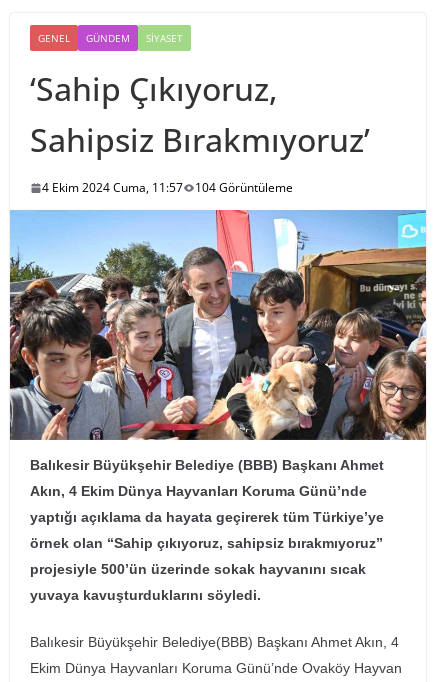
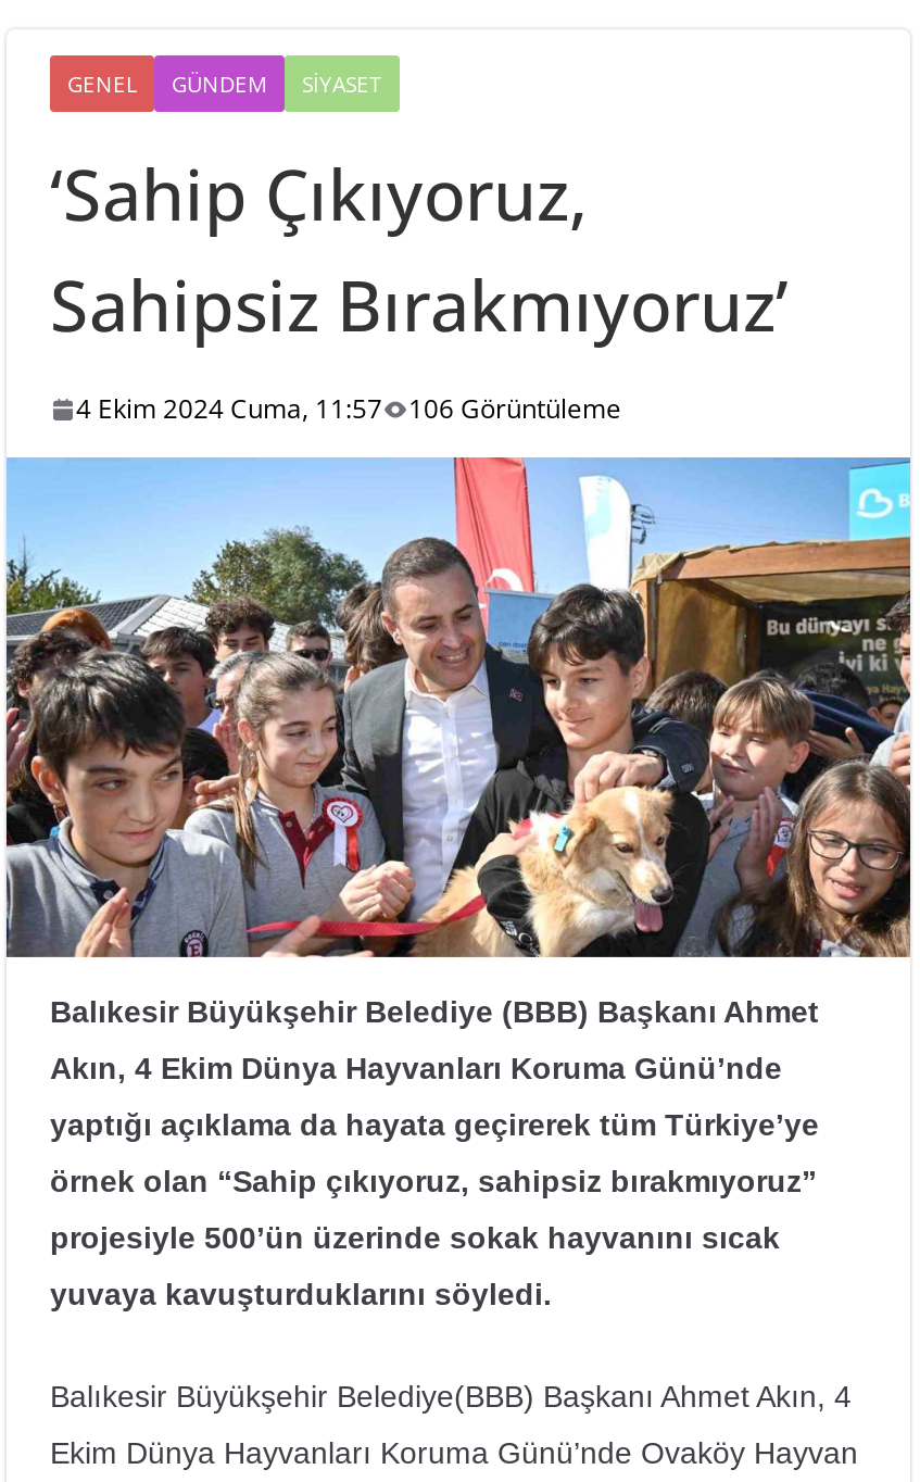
[42,179,293,196] 4 Ekim 2024 Cuma, 11:57 104 Görüntüleme -> [76,390,621,427] 4 Ekim 2024 Cuma, 11:57 106 Görüntüleme

